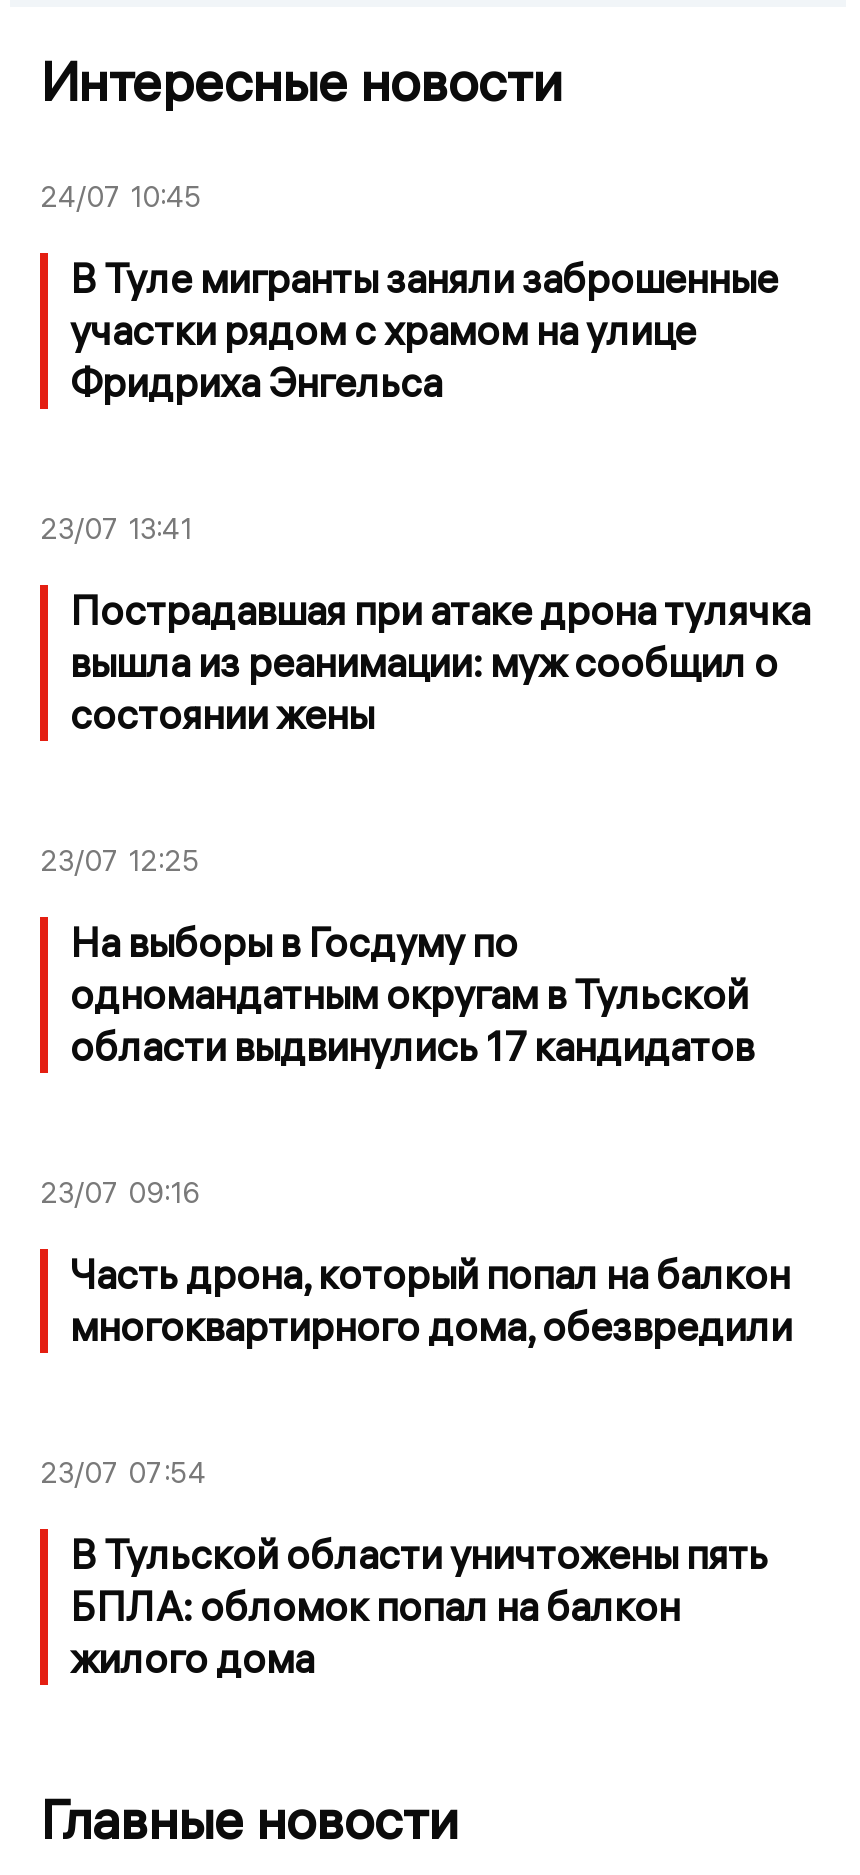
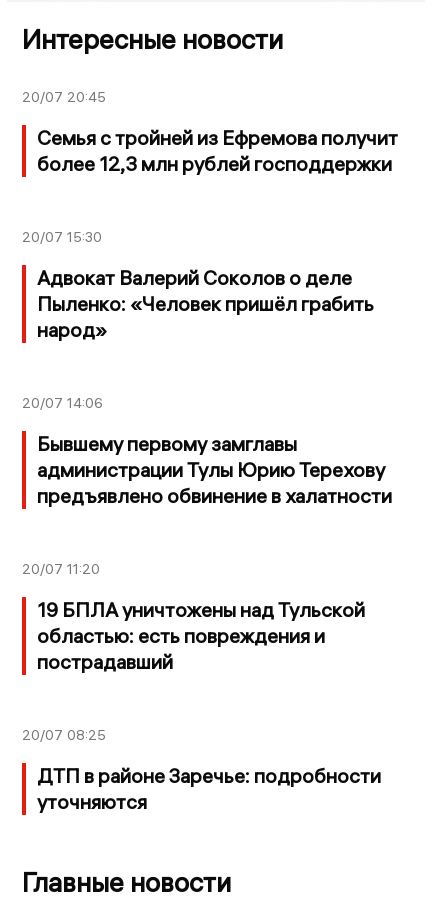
[40,178,202,214] 24/07 10:45 -> [22,88,106,106] 20/07 20:45
[70,252,778,406] В Туле мигранты заняли заброшенные | участки рядом с храмом на улице | Фридриха Энгельса -> [37,125,398,176] Семья с тройней из Ефремова получит | более 12,3 млн рублей господдержки
[40,510,192,546] 23/07 13:41 -> [22,228,102,246] 20/07 15:30
[70,584,810,738] Пострадавшая при атаке дрона тулячка | вышла из реанимации: муж сообщил о | состоянии жены -> [37,265,374,342] Адвокат Валерий Соколов о деле | Пыленко: «Человек пришёл грабить | народ»
[40,842,200,878] 23/07 12:25 -> [22,394,103,412] 20/07 14:06
[70,916,754,1070] На выборы в Госдуму по | одномандатным округам в Тульской | области выдвинулись 17 кандидатов -> [37,431,392,508] Бывшему первому замглавы | администрации Тулы Юрию Терехову | предъявлено обвинение в халатности
[40,1174,200,1210] 23/07 09:16 -> [22,560,100,578] 20/07 11:20
[70,1248,792,1350] Часть дрона, который попал на балкон | многоквартирного дома, обезвредили -> [37,597,365,674] 19 БПЛА уничтожены над Тульской | областью: есть повреждения и | пострадавший
[40,1454,206,1490] 23/07 07:54 -> [22,726,106,744] 20/07 08:25
[70,1528,768,1682] В Тульской области уничтожены пять | БПЛА: обломок попал на балкон | жилого дома -> [37,763,381,814] ДТП в районе Заречье: подробности | уточняются

